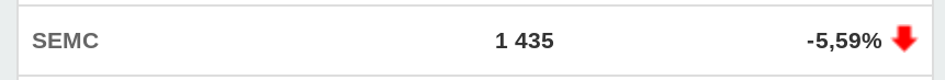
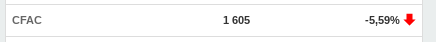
[32,27,554,53] SEMC | 1 435 -> [12,14,250,26] CFAC | 1 605

